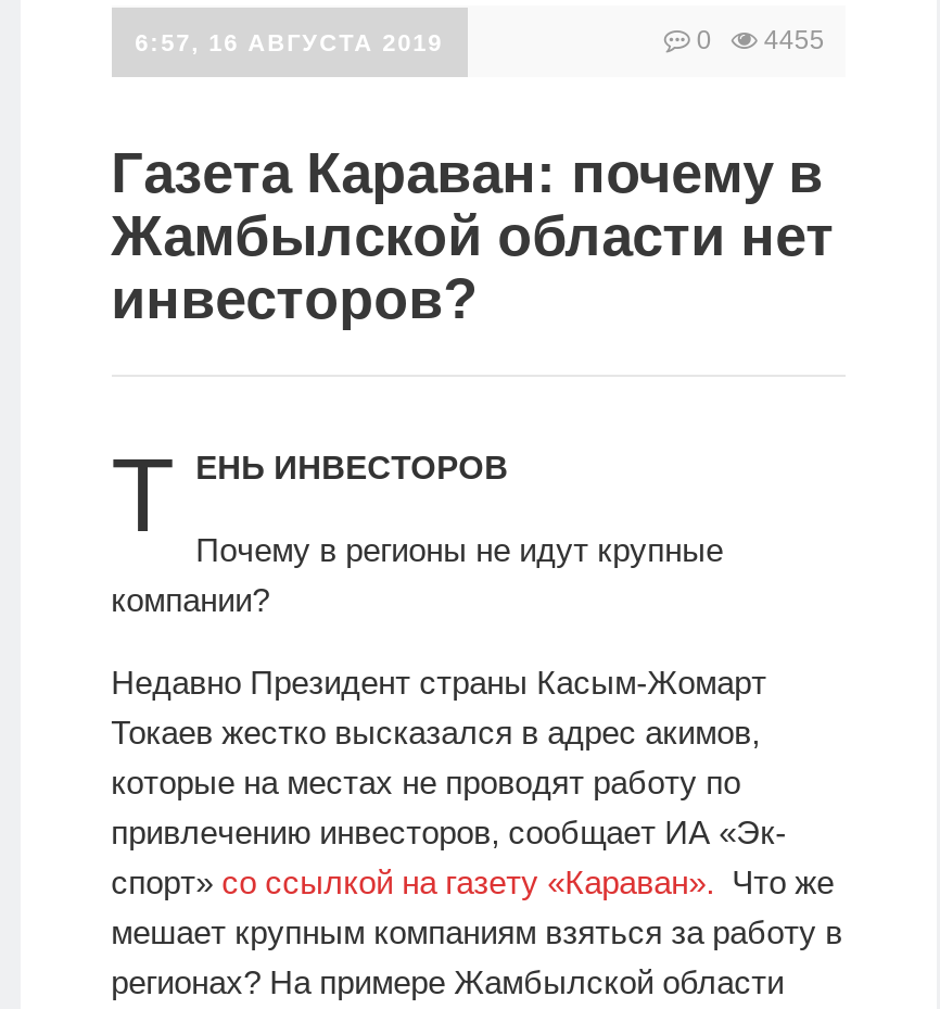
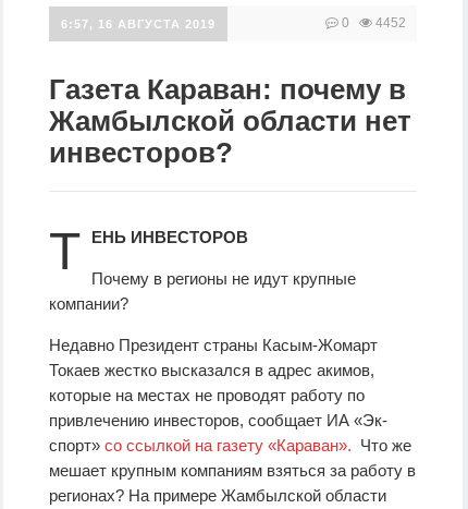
[690,26,825,56] 0 4455 -> [339,16,406,31] 0 4452

